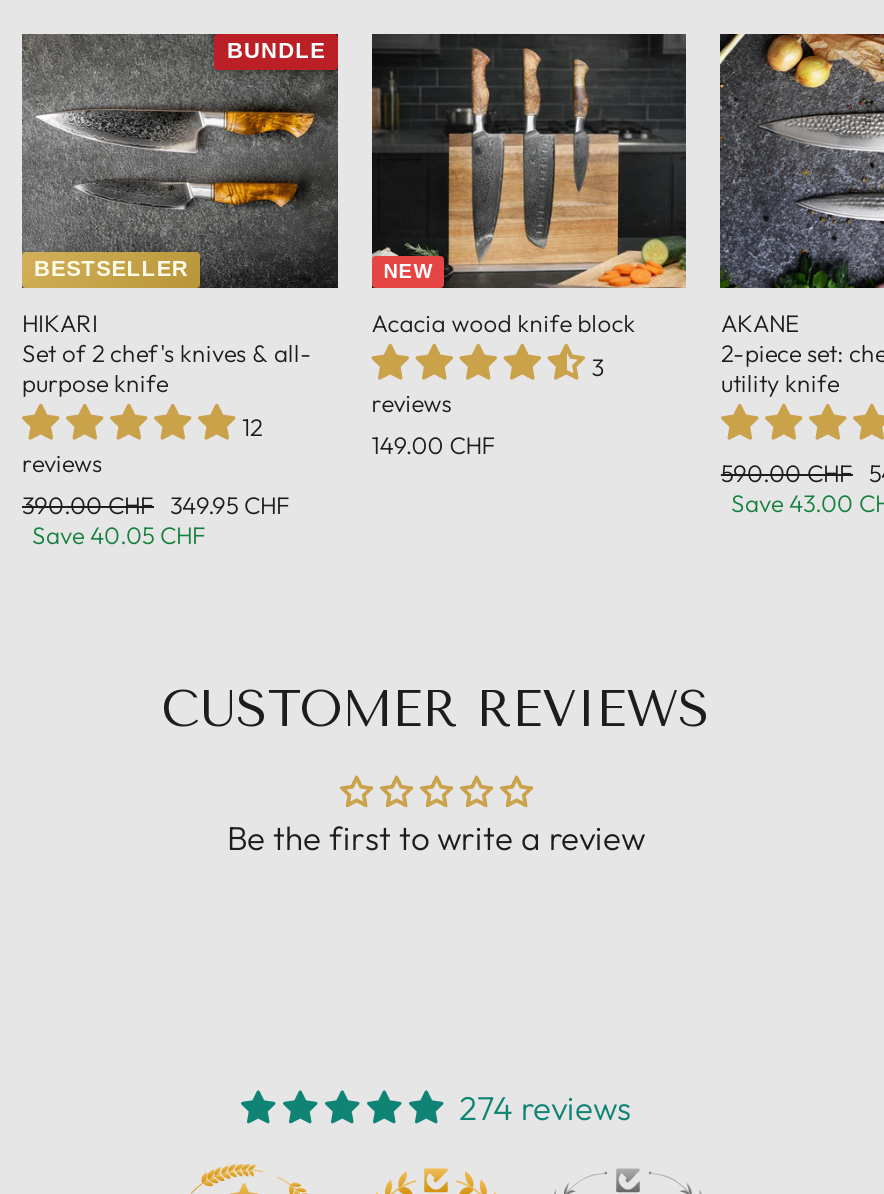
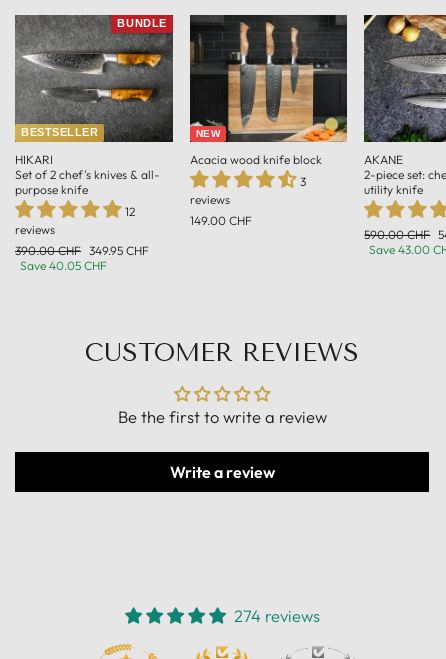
none -> [169,462,274,482] Write a review

